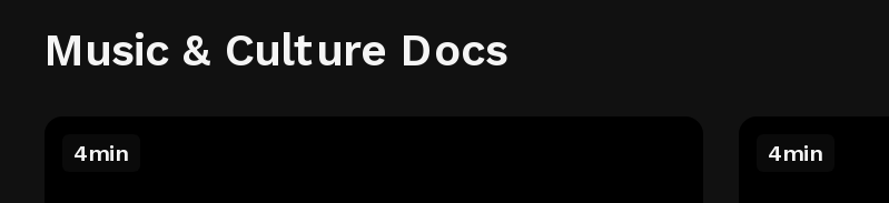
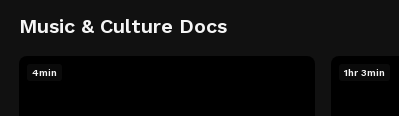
[768,141,823,165] 4min -> none
none -> [344,67,385,78] 1hr 3min

